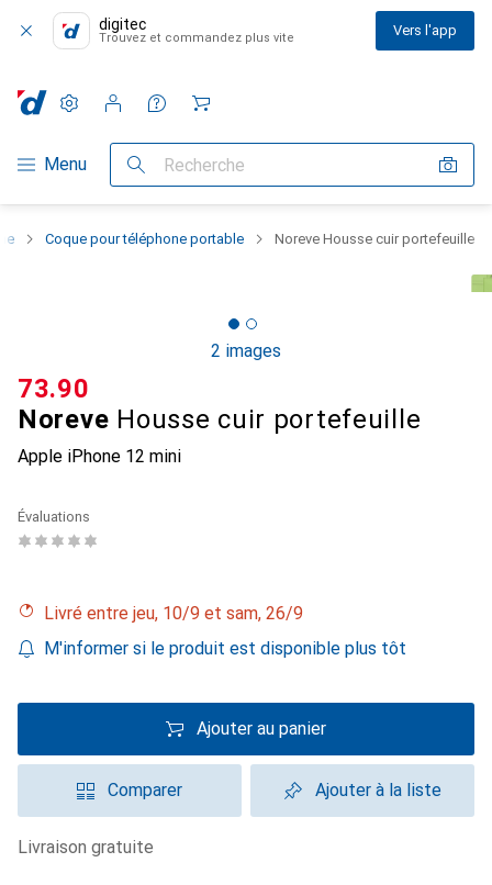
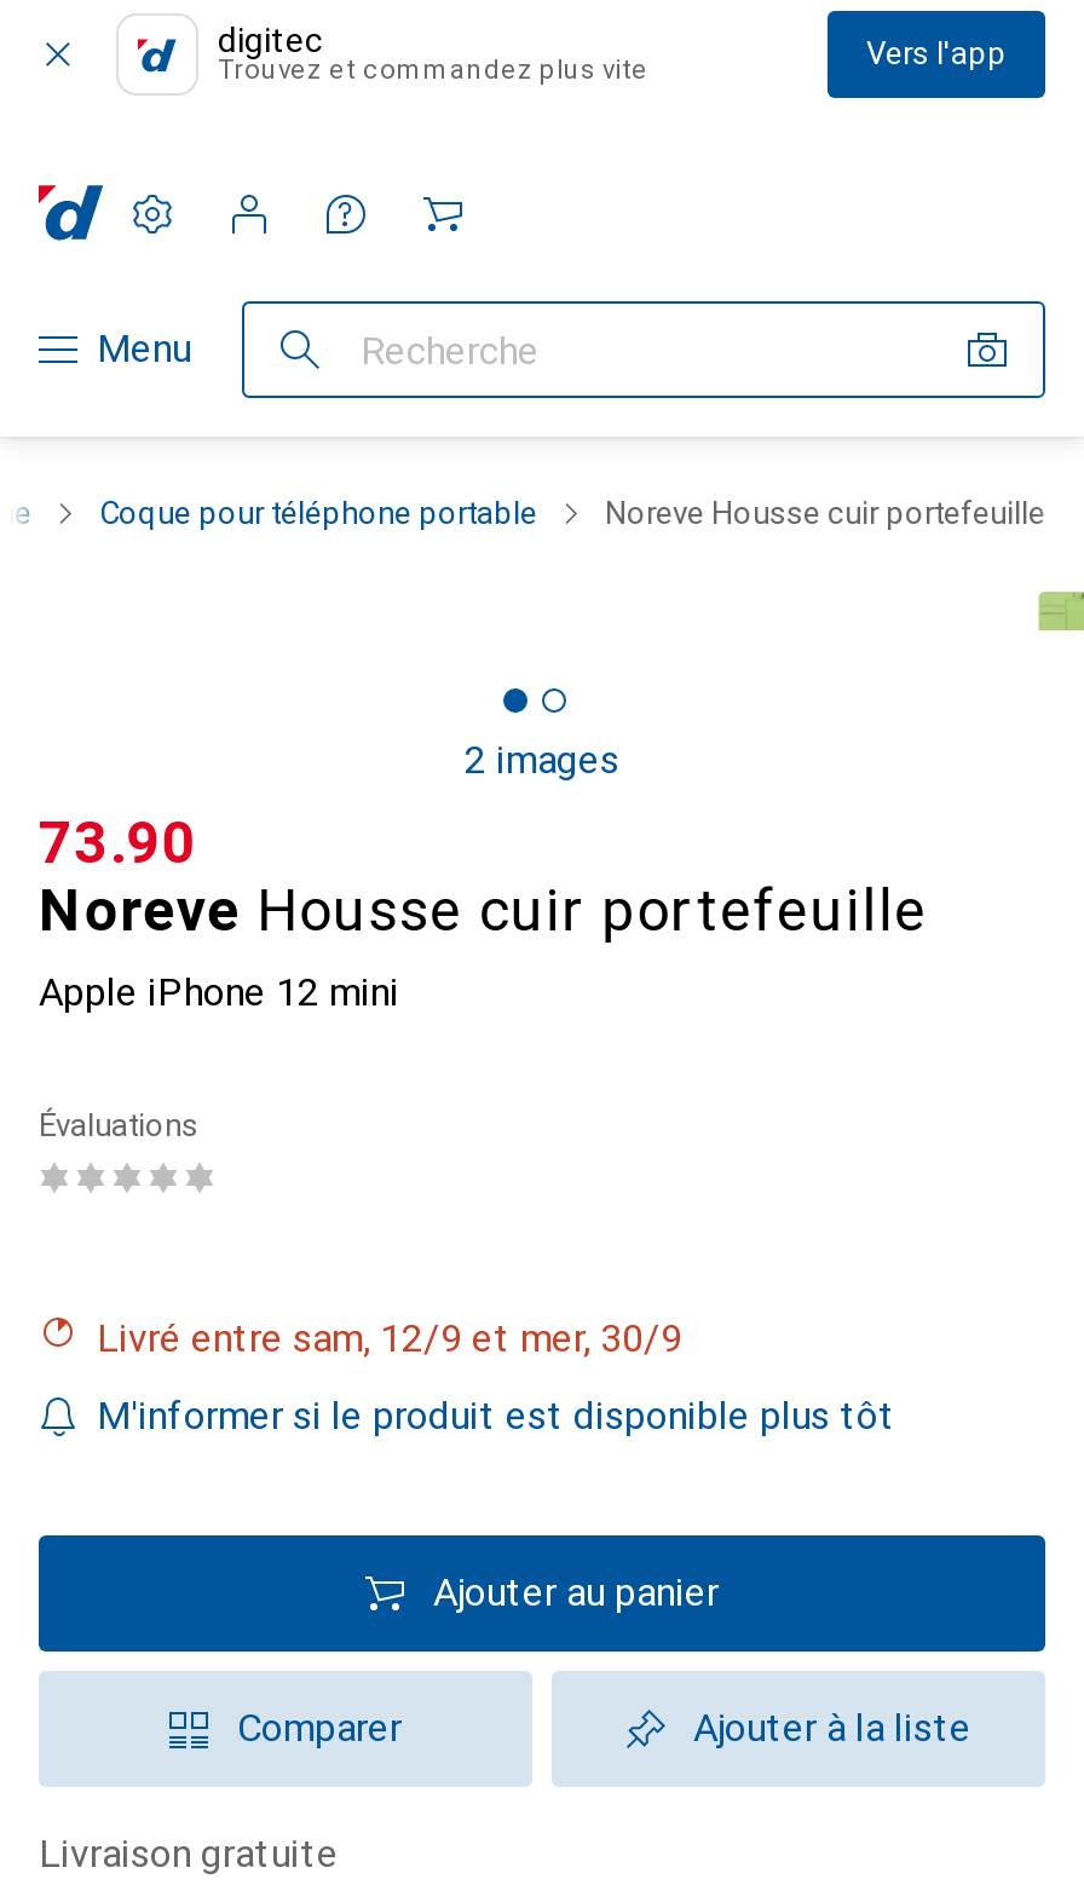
[54,603,303,624] Livré entre jeu, 10/9 et sam, 26/9 -> [119,1315,682,1361] Livré entre sam, 12/9 et mer, 30/9

